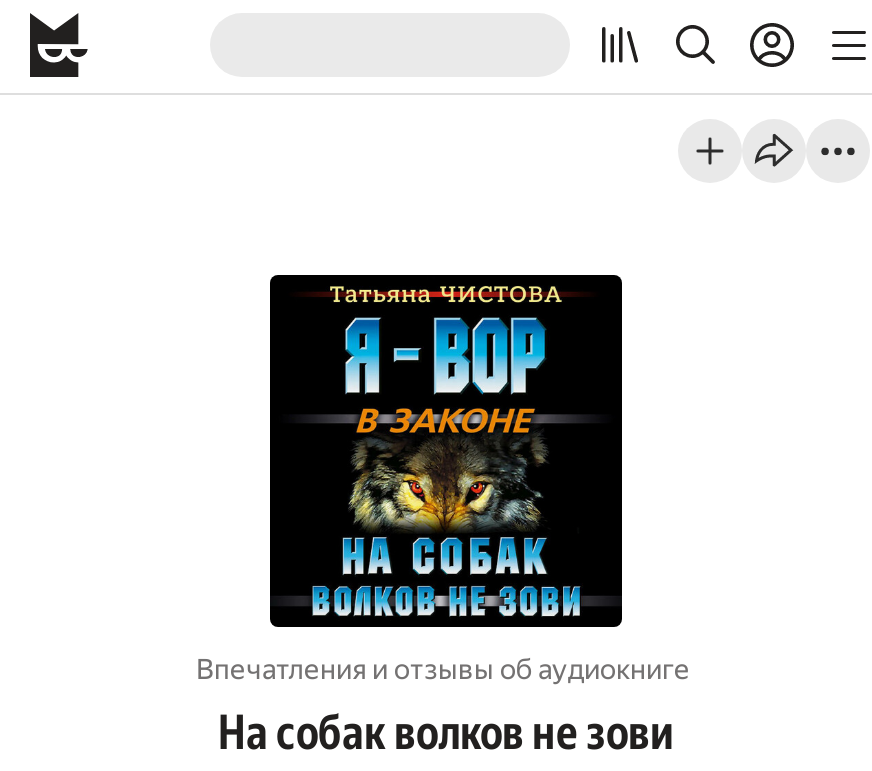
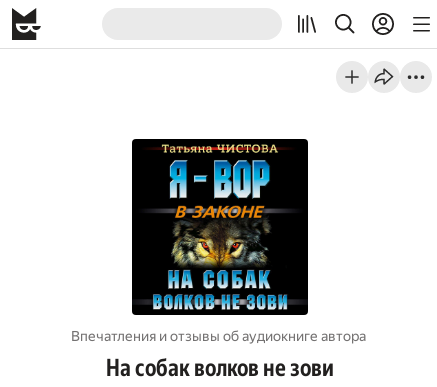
[196,653,690,685] Впечатления и отзывы об aудиокниге -> [71,328,366,344] Впечатления и отзывы об aудиокниге автора

